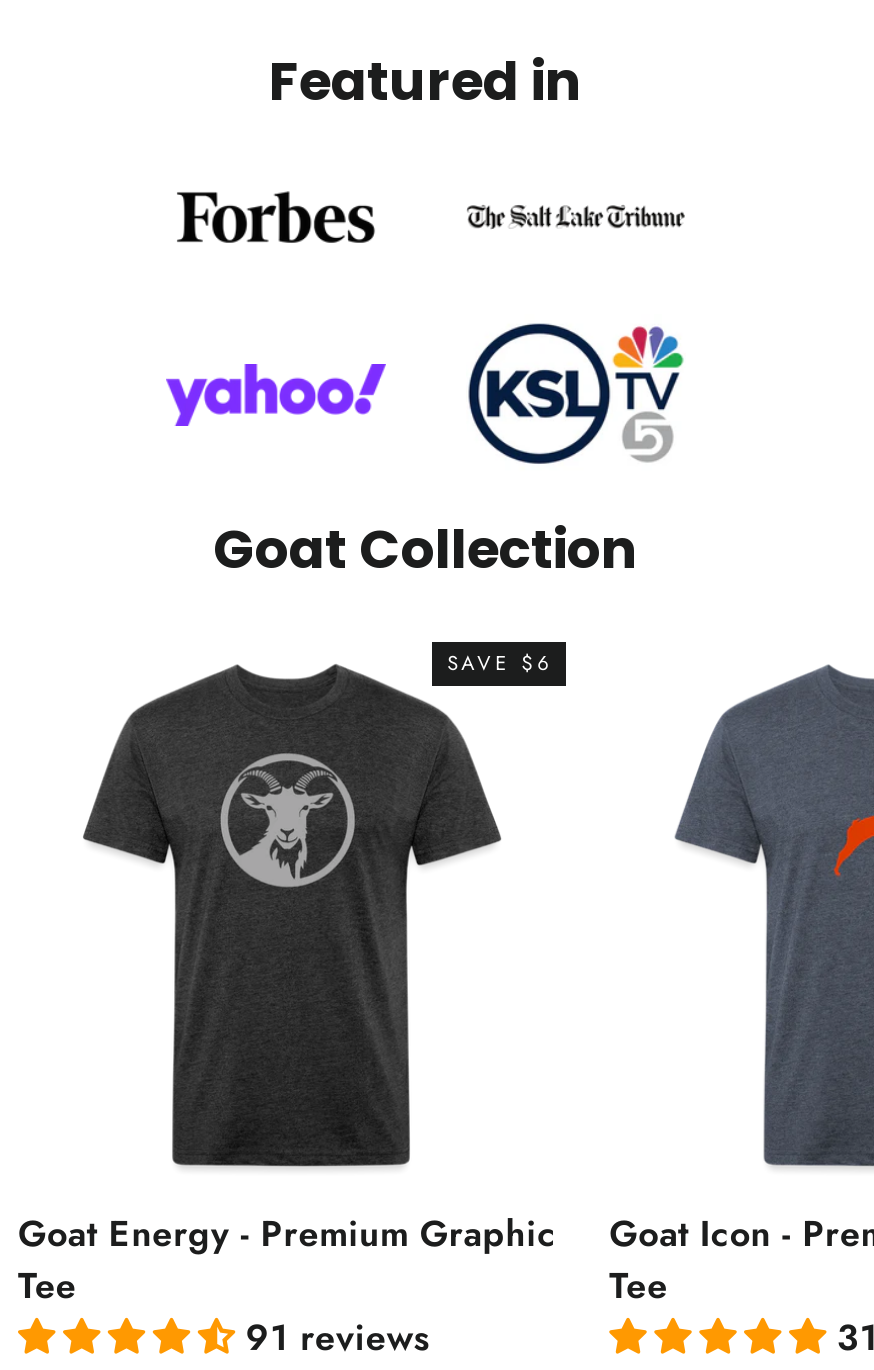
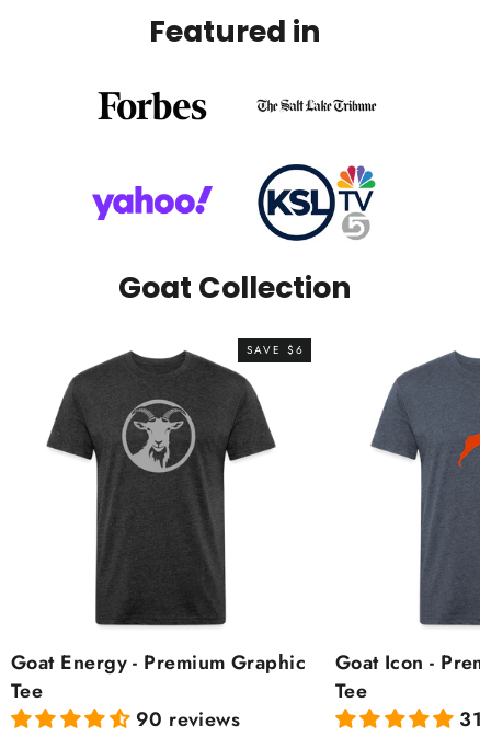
[245,1312,430,1364] 91 reviews -> [136,705,240,734] 90 reviews

